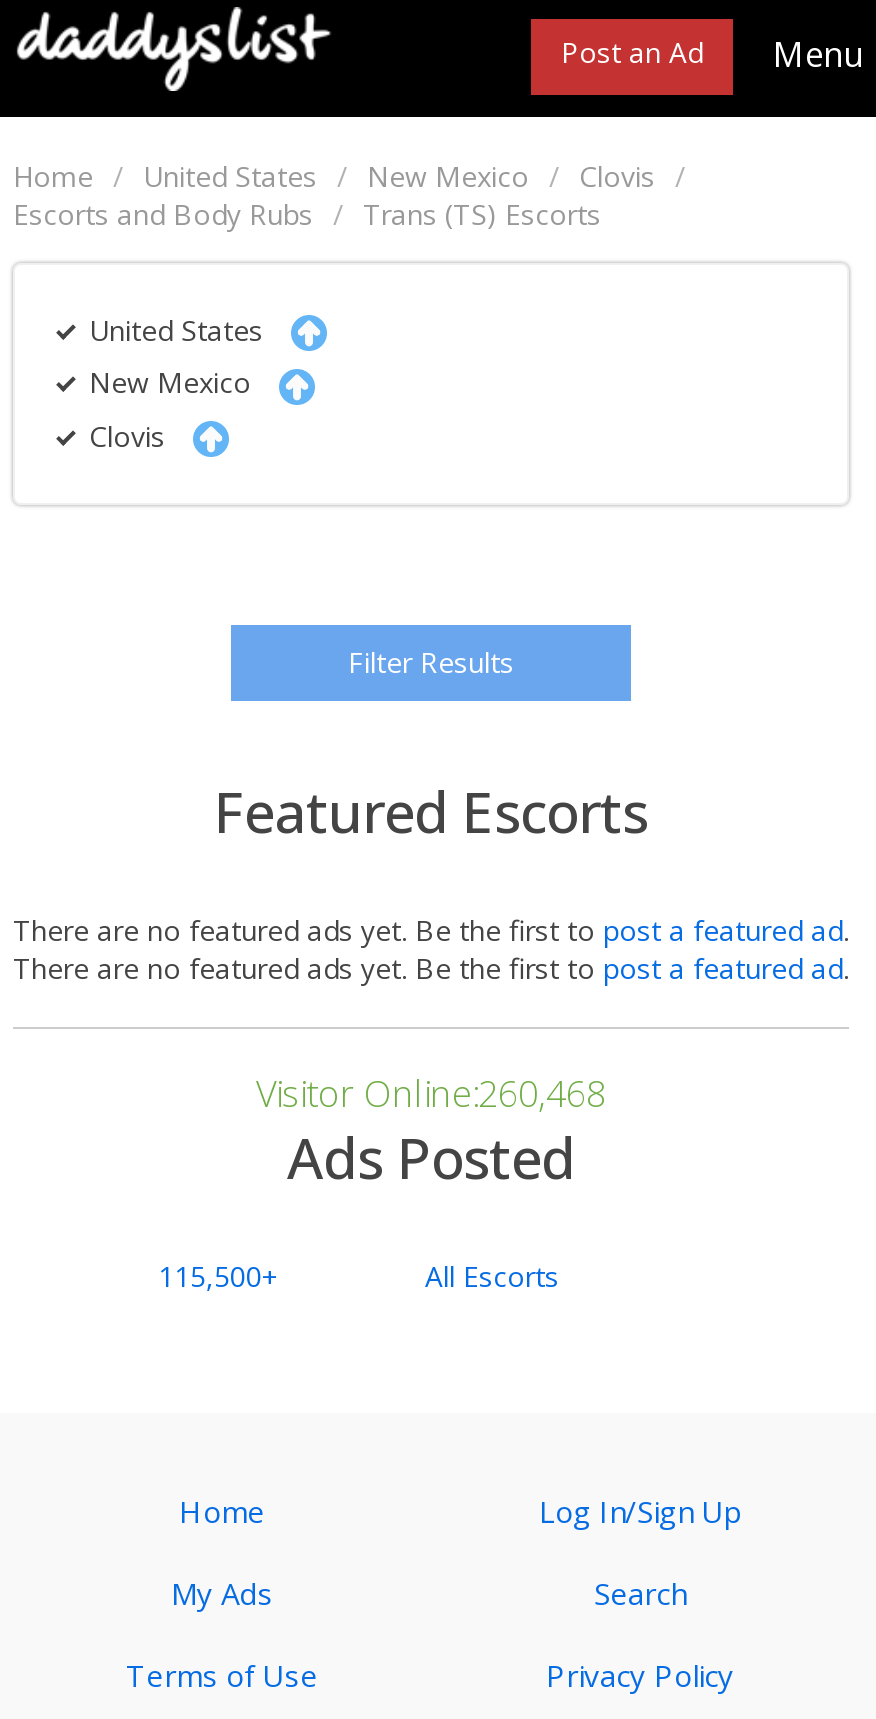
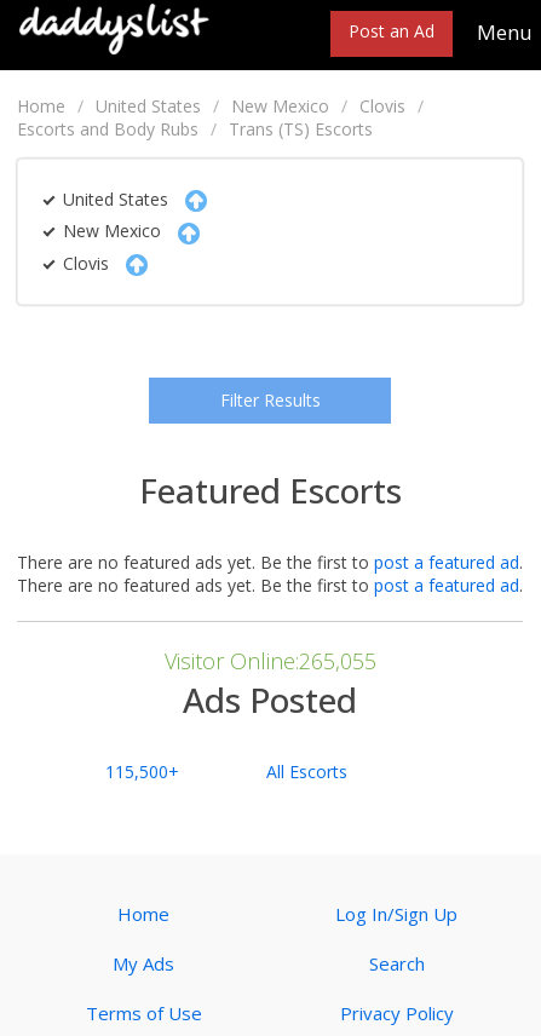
[256,1069,606,1117] Visitor Online:260,468 -> [164,646,376,675] Visitor Online:265,055

